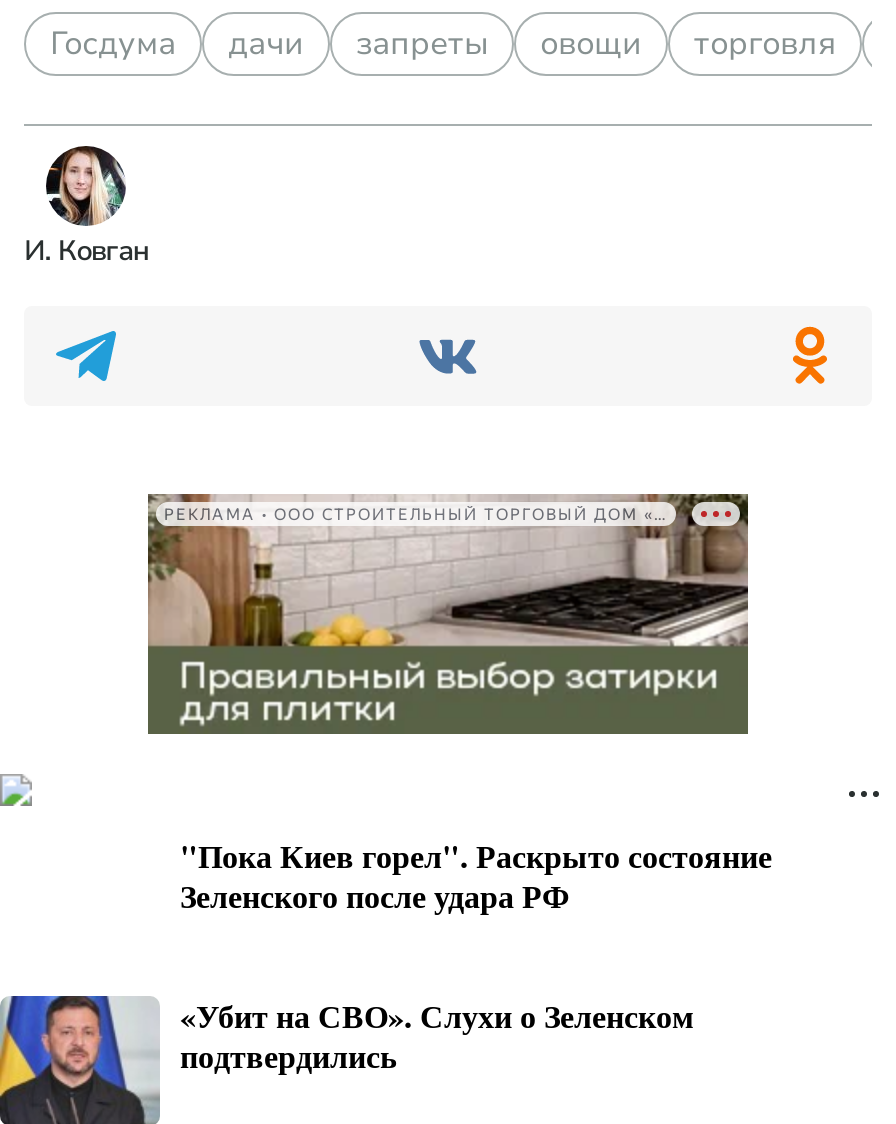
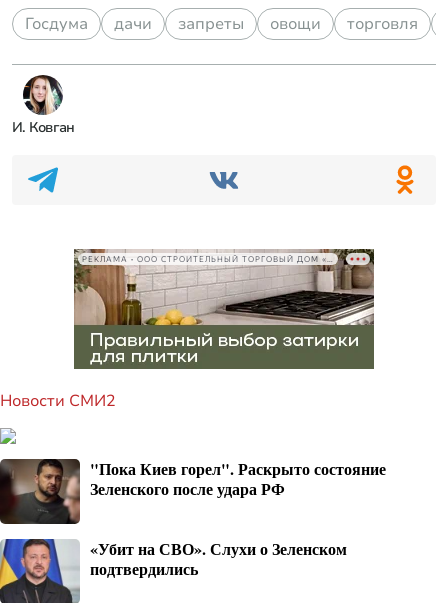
none -> [0,390,116,412] Новости СМИ2
none -> [3,458,81,525] [image]

